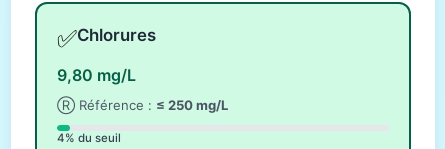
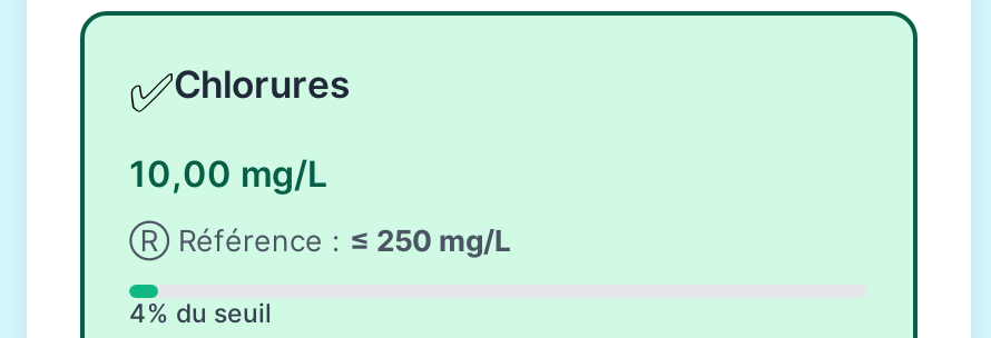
[57,65,136,85] 9,80 mg/L -> [129,152,327,197] 10,00 mg/L

